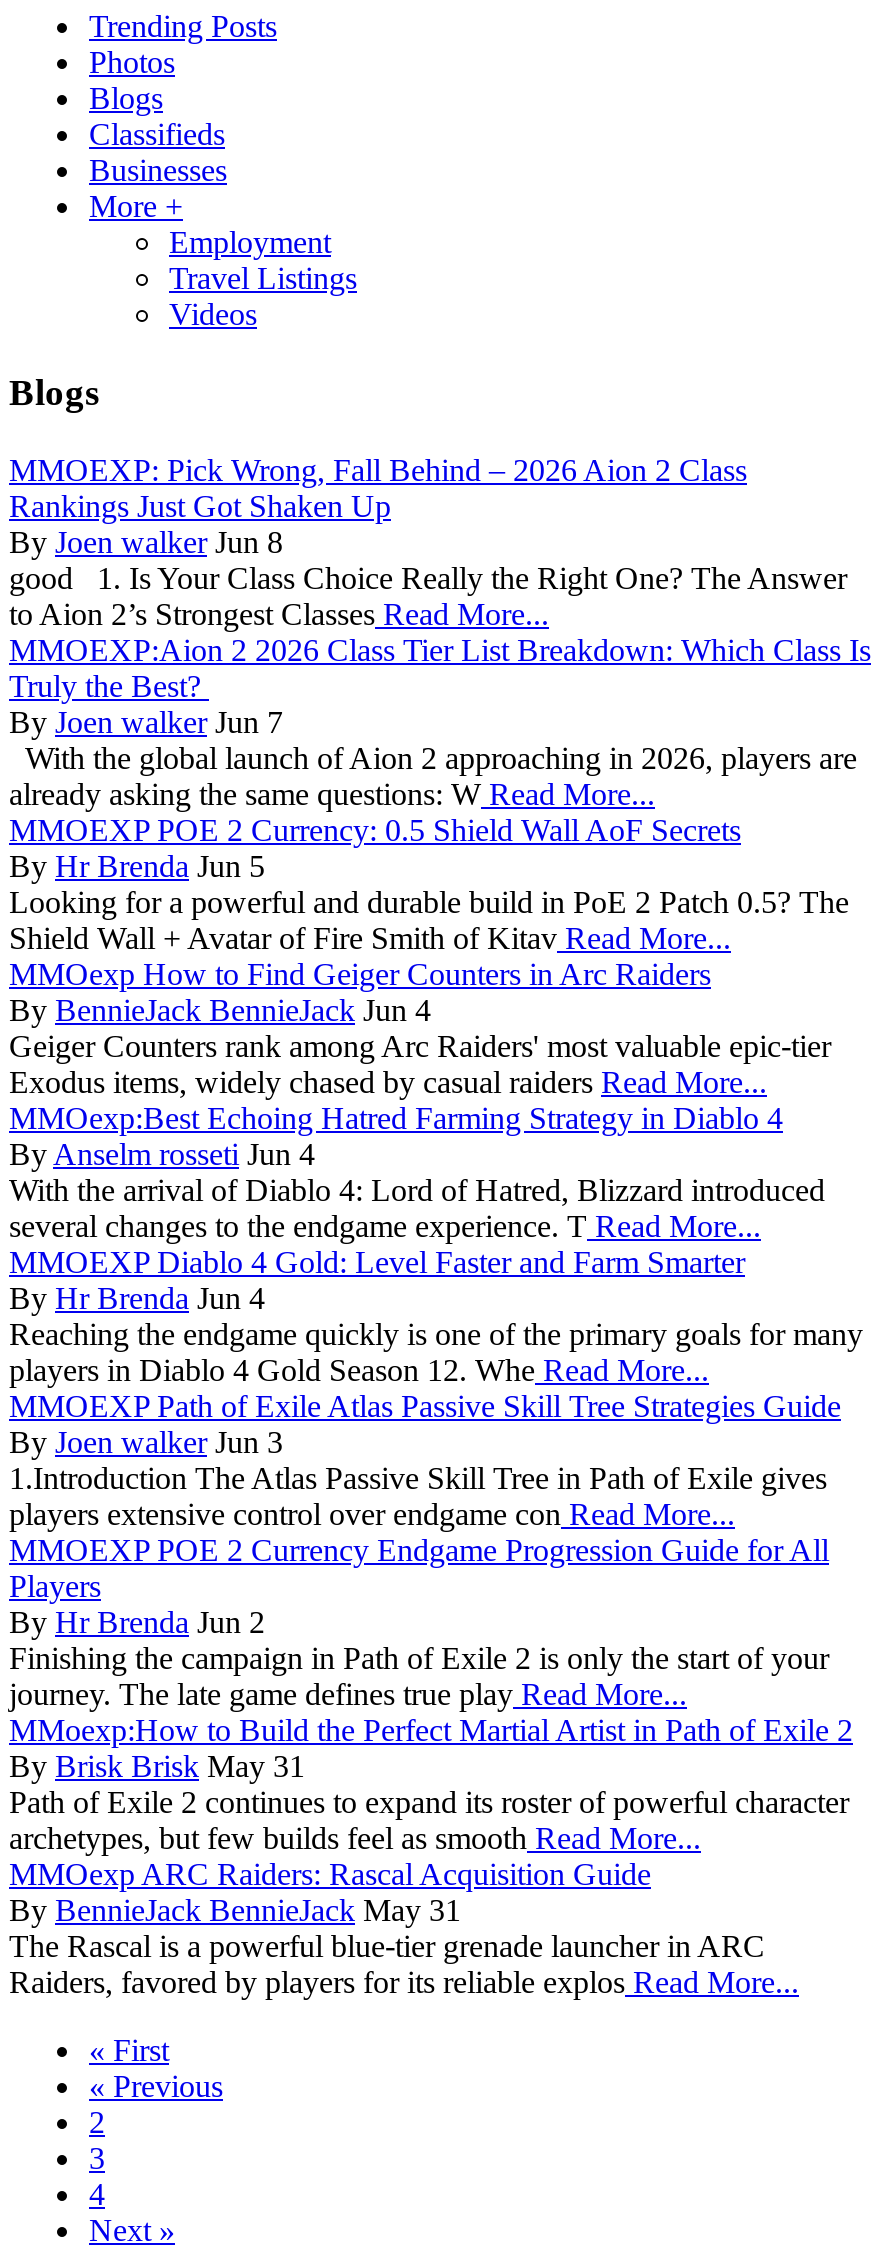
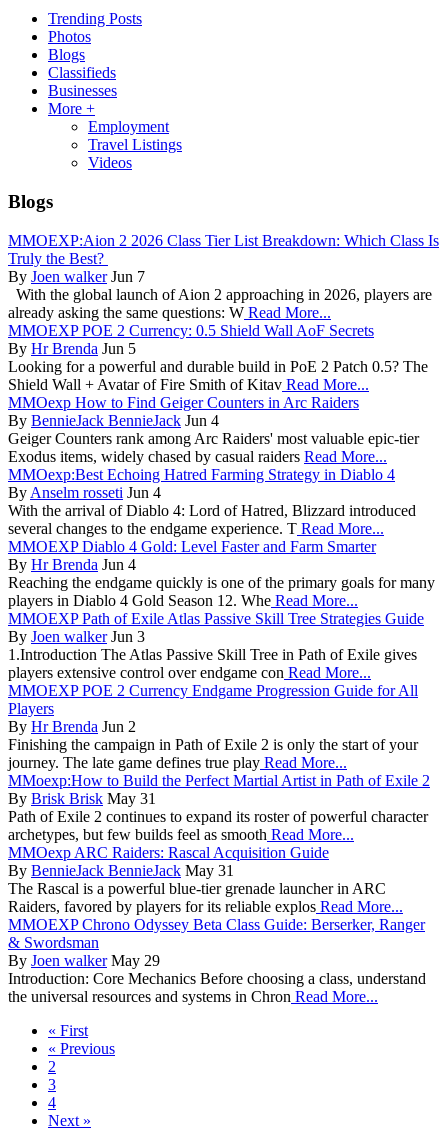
[9,453,847,631] MMOEXP: Pick Wrong, Fall Behind – 2026 Aion 2 Class | Rankings Just Got Shaken Up | By Joen walker Jun 8 | good 1. Is Your Class Choice Really the Right One? The Answer | to Aion 2’s Strongest Classes Read More... -> none
moved [9,633,871,1999] -> [8,232,439,915]: MMOEXP:Aion 2 2026 Class Tier List Breakdown: Which Class Is | Truly the Best? | By Joen walker Jun 7 | ... | The Rascal is a powerful blue-tier grenade launcher in ARC | Raiders, favored by players for its reliable explos Read More...
none -> [8,916,426,1005] MMOEXP Chrono Odyssey Beta Class Guide: Berserker, Ranger | & Swordsman | By Joen walker May 29 | Introduction: Core Mechanics Before choosing a class, understand | the universal resources and systems in Chron Read More...

